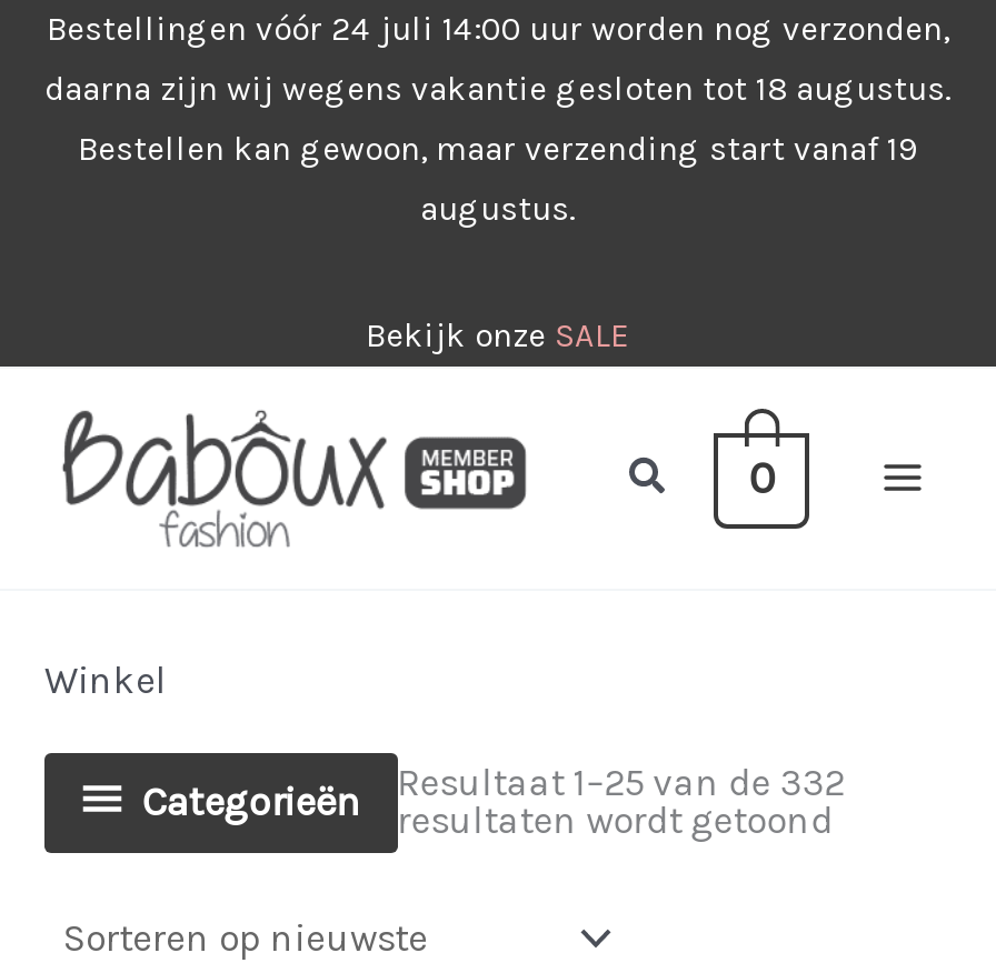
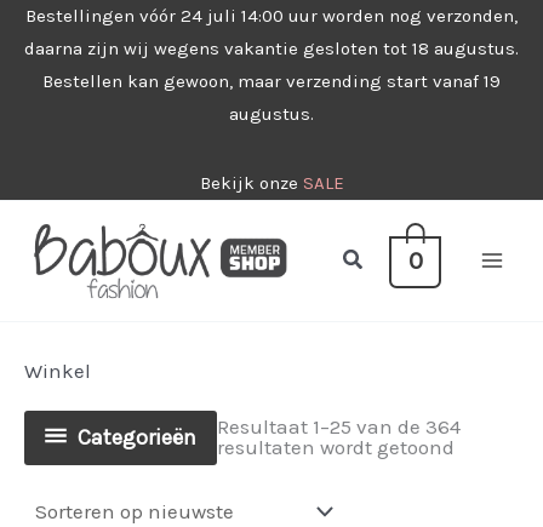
[398,761,844,805] Resultaat 1–25 van de 332 -> [217,415,460,439] Resultaat 1–25 van de 364

